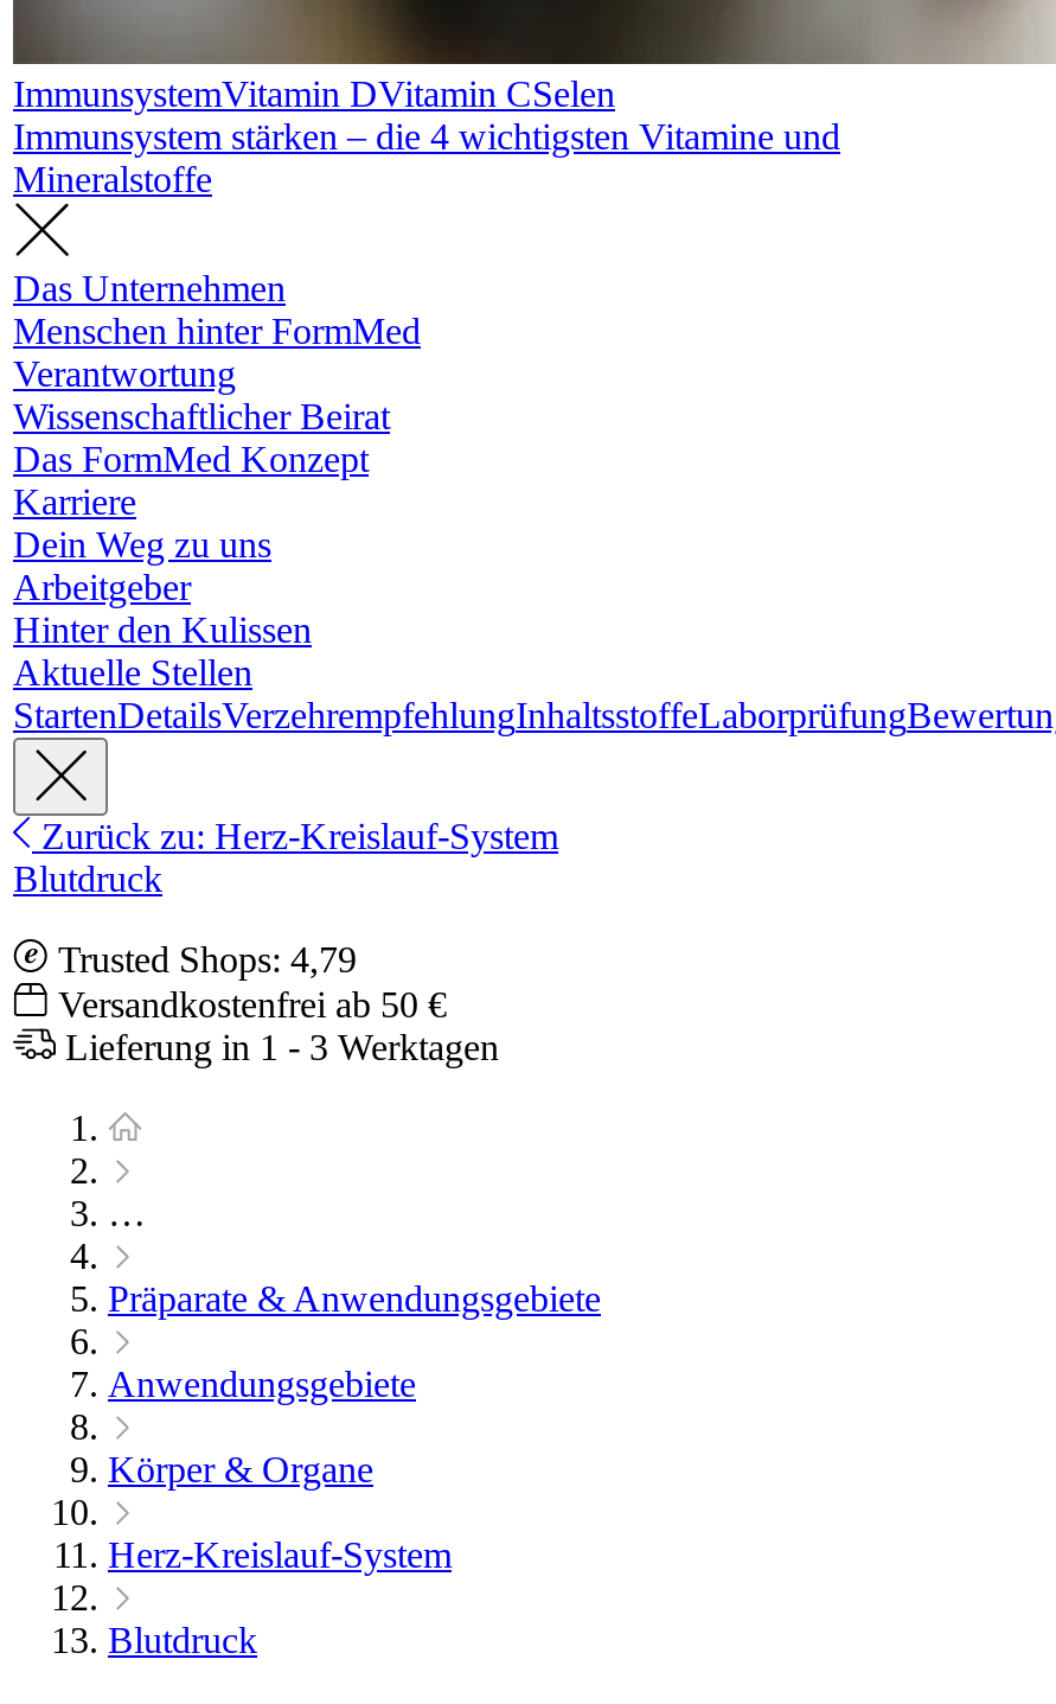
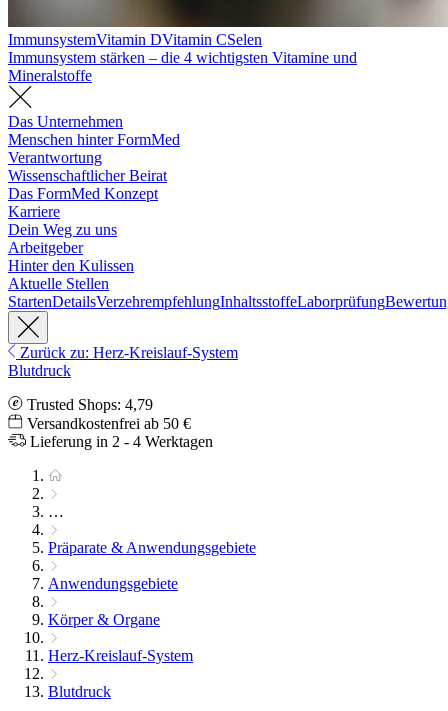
[56,1028,499,1068] Lieferung in 1 - 3 Werktagen -> [26,433,213,450] Lieferung in 2 - 4 Werktagen

